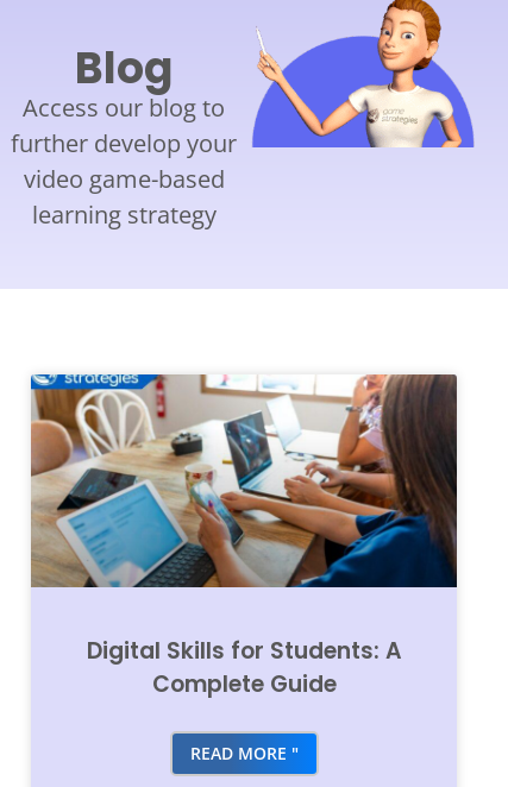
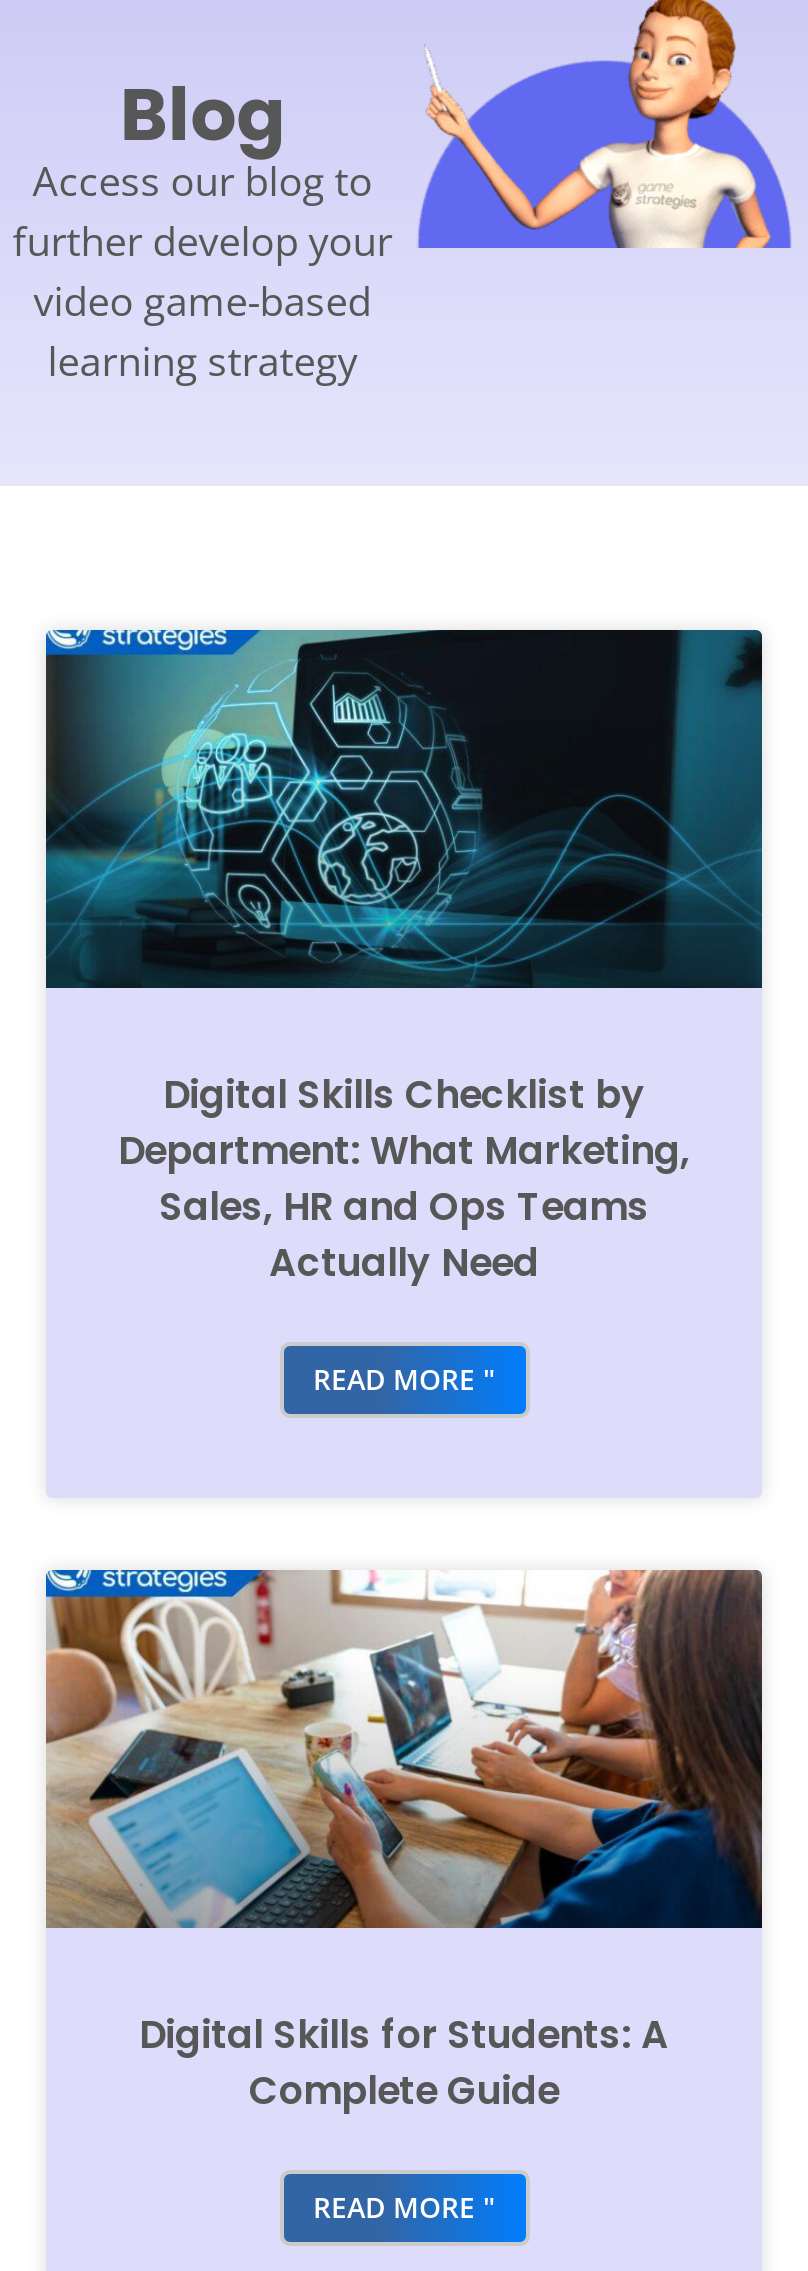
none -> [44,628,762,1398] [image] | Digital Skills Checklist by | Department: What Marketing, | Sales, HR and Ops Teams | Actually Need | READ MORE "

